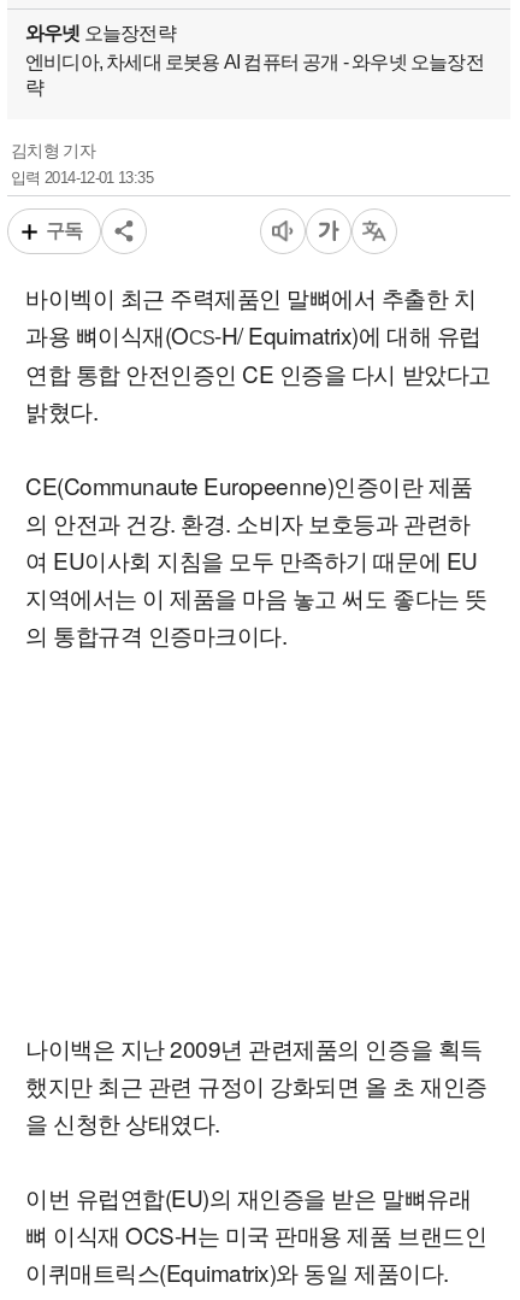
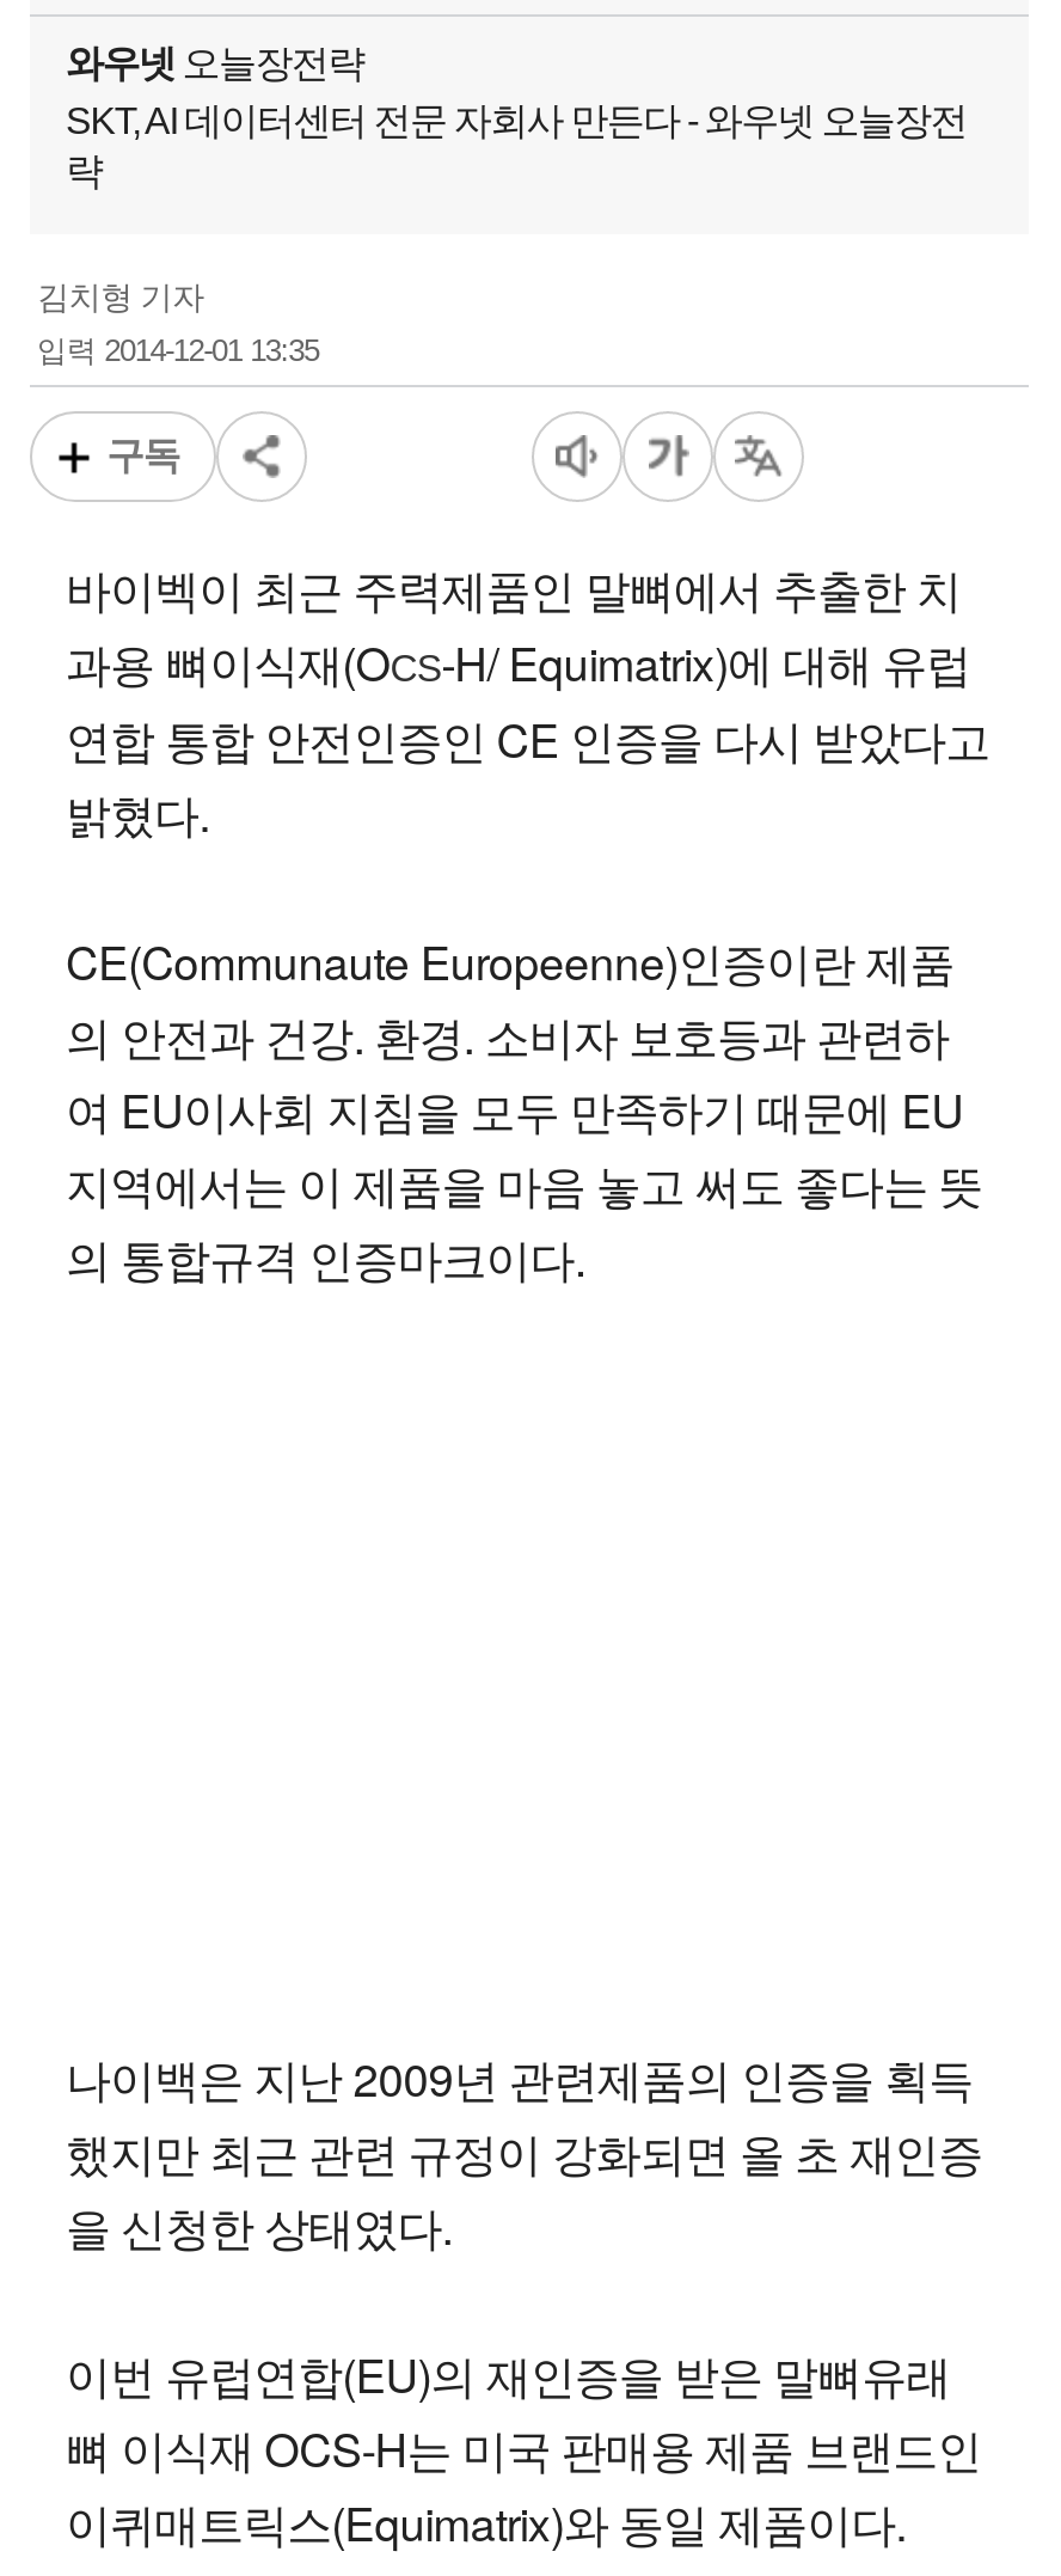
[25,51,484,72] 엔비디아, 차세대 로봇용 AI 컴퓨터 공개 - 와우넷 오늘장전 -> [66,100,967,140] SKT, AI 데이터센터 전문 자회사 만든다 - 와우넷 오늘장전

